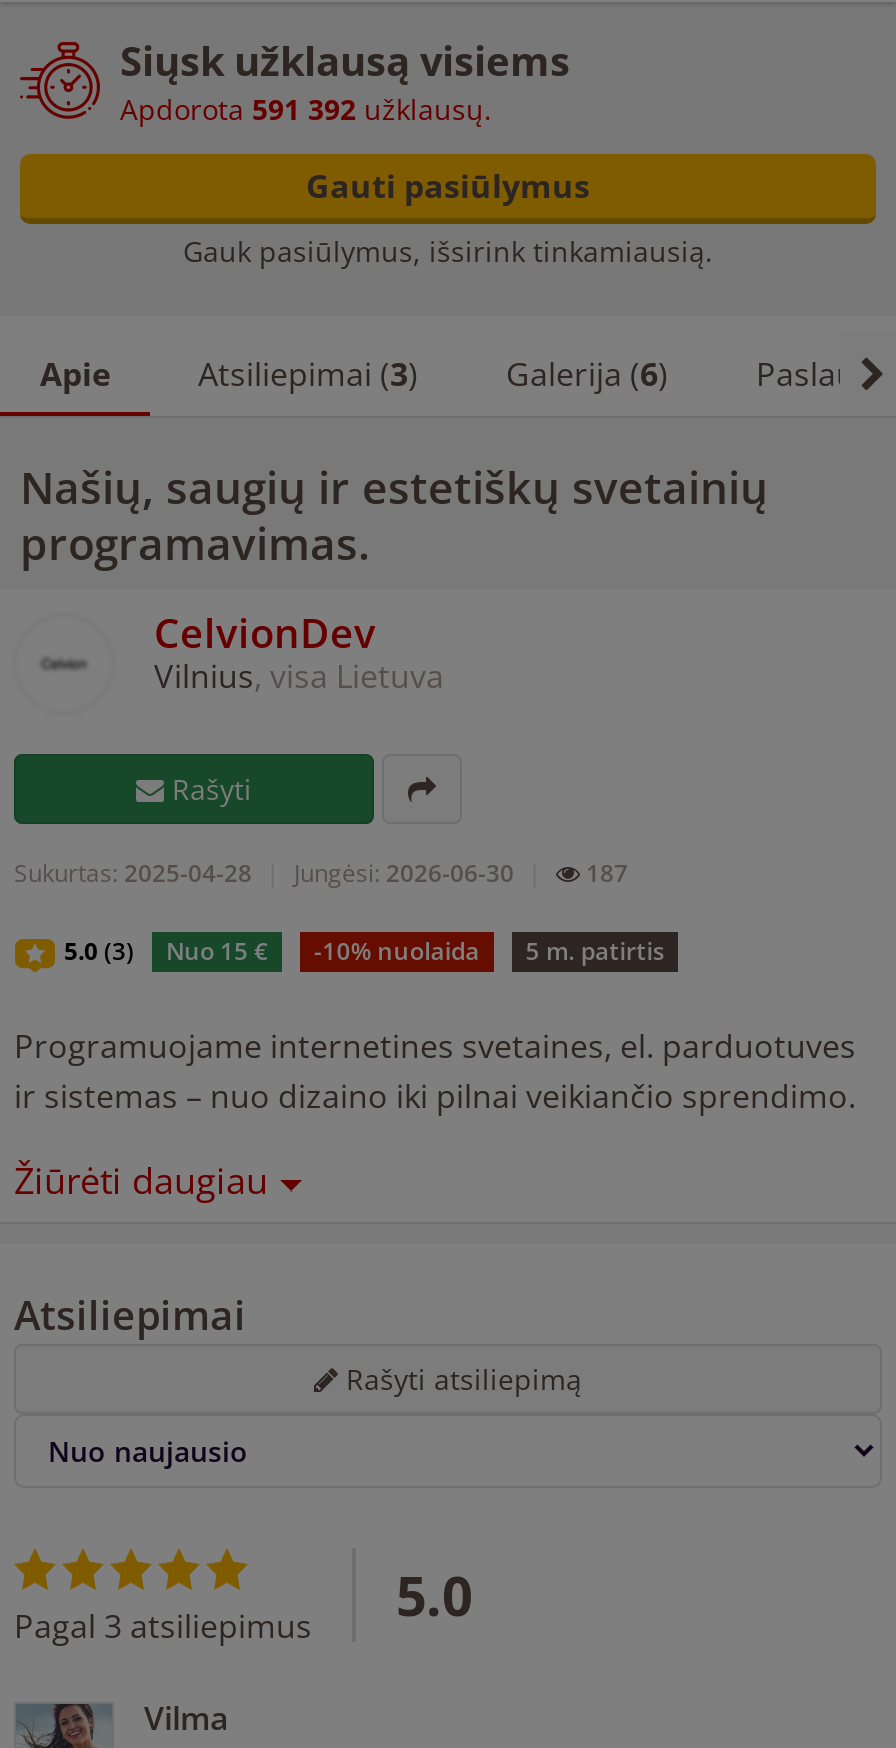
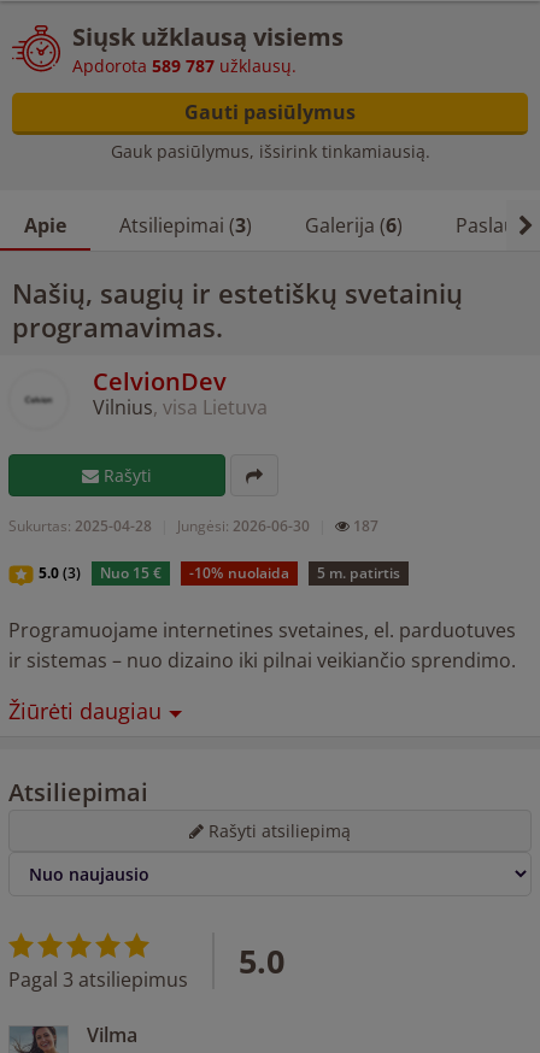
[120,90,492,128] Apdorota 591 392 užklausų. -> [72,54,297,77] Apdorota 589 787 užklausų.

